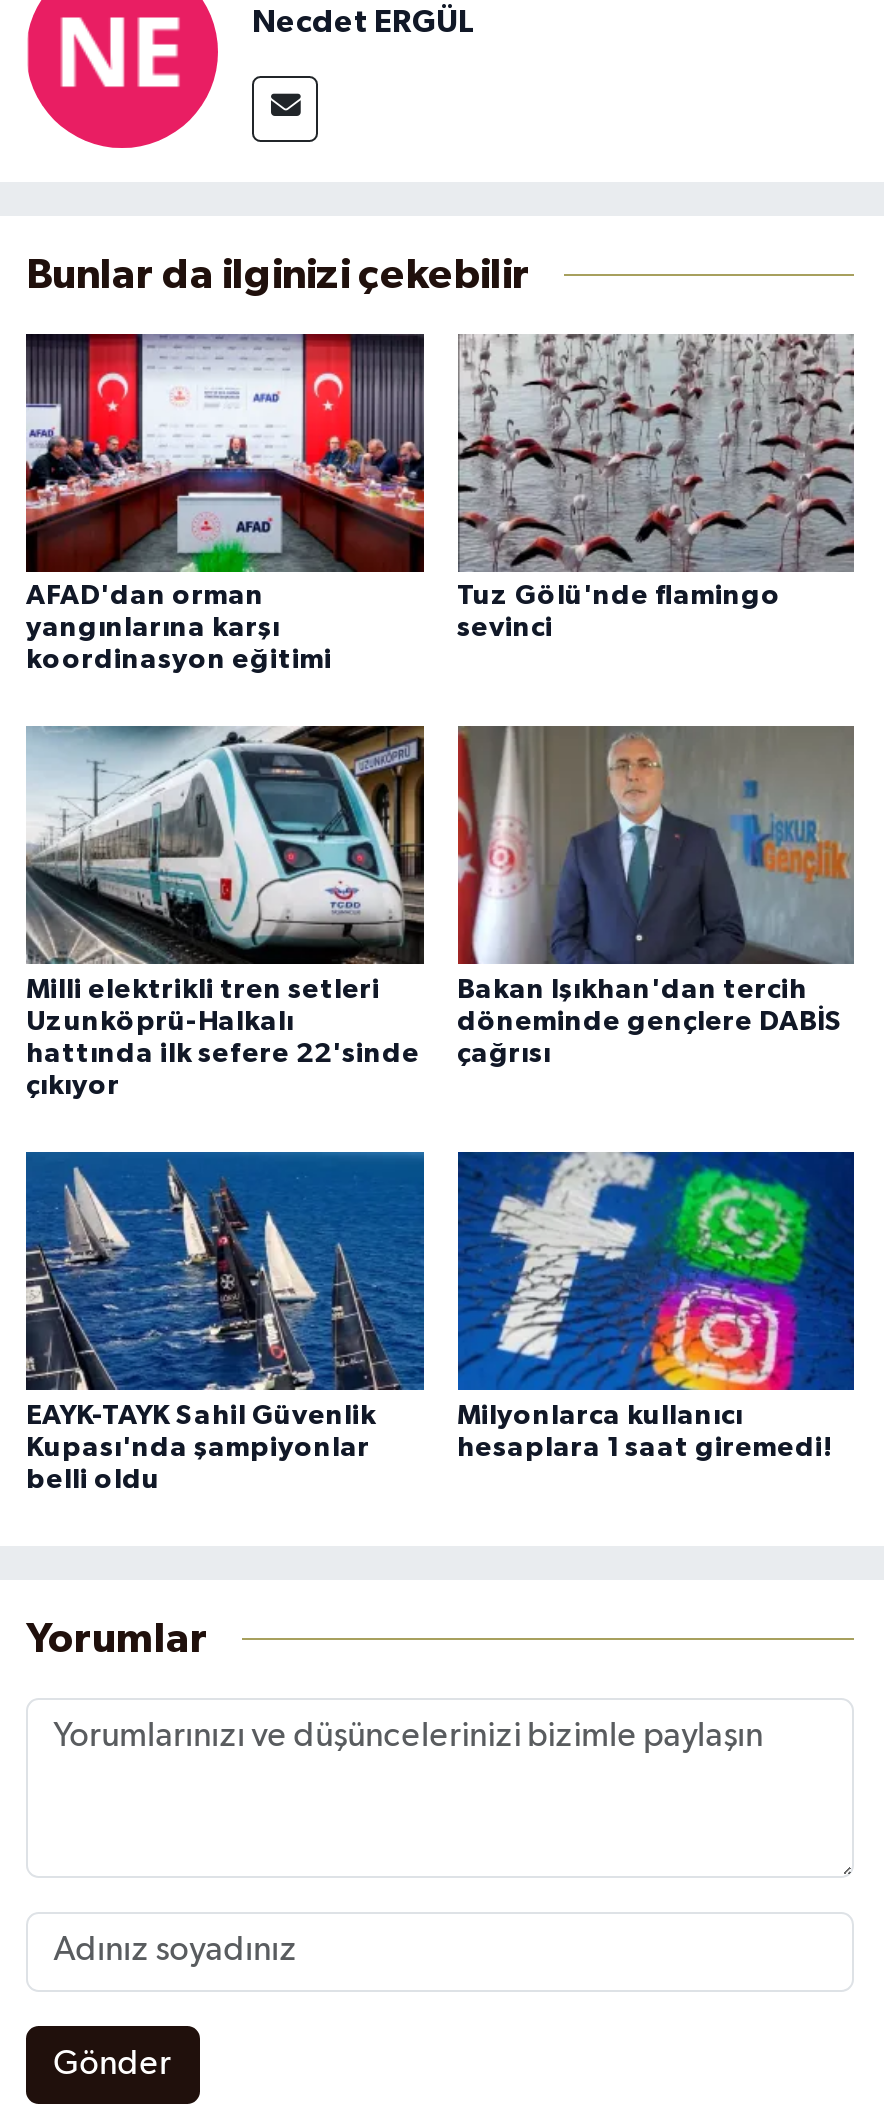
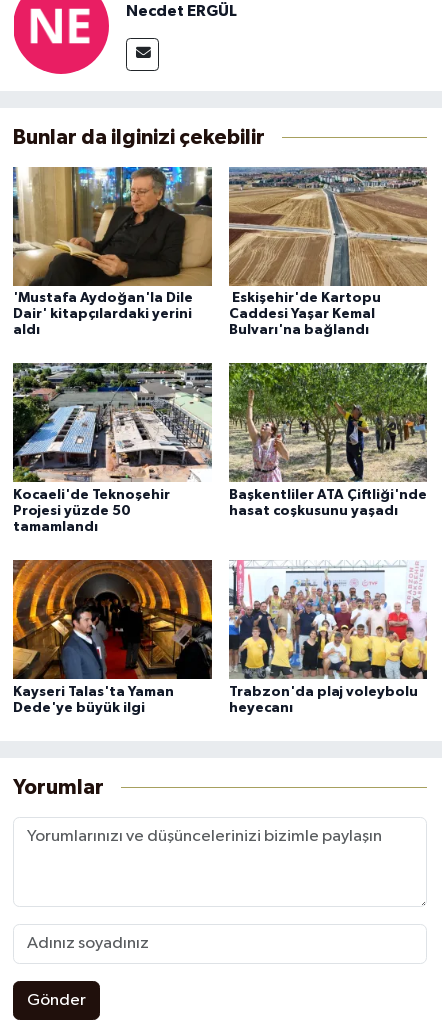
[24,332,426,674] [image] | AFAD'dan orman | yangınlarına karşı | koordinasyon eğitimi -> [12,166,213,337] [image] | 'Mustafa Aydoğan'la Dile | Dair' kitapçılardaki yerini | aldı
[457,334,854,642] [image] | Tuz Gölü'nde flamingo | sevinci -> [228,167,428,337] [image] | Eskişehir'de Kartopu | Caddesi Yaşar Kemal | Bulvarı'na bağlandı
[26,726,426,1099] [image] | Milli elektrikli tren setleri | Uzunköprü-Halkalı | hattında ilk sefere 22'sinde | çıkıyor -> [12,362,212,534] [image] | Kocaeli'de Teknoşehir | Projesi yüzde 50 | tamamlandı
[456,726,854,1067] [image] | Bakan Işıkhan'dan tercih | döneminde gençlere DABİS | çağrısı -> [228,363,427,518] [image] | Başkentliler ATA Çiftliği'nde | hasat coşkusunu yaşadı
[24,1150,426,1493] [image] | EAYK-TAYK Sahil Güvenlik | Kupası'nda şampiyonlar | belli oldu -> [12,559,213,714] [image] | Kayseri Talas'ta Yaman | Dede'ye büyük ilgi
[456,1150,856,1461] [image] | Milyonlarca kullanıcı | hesaplara 1 saat giremedi! -> [228,559,428,714] [image] | Trabzon'da plaj voleybolu | heyecanı

